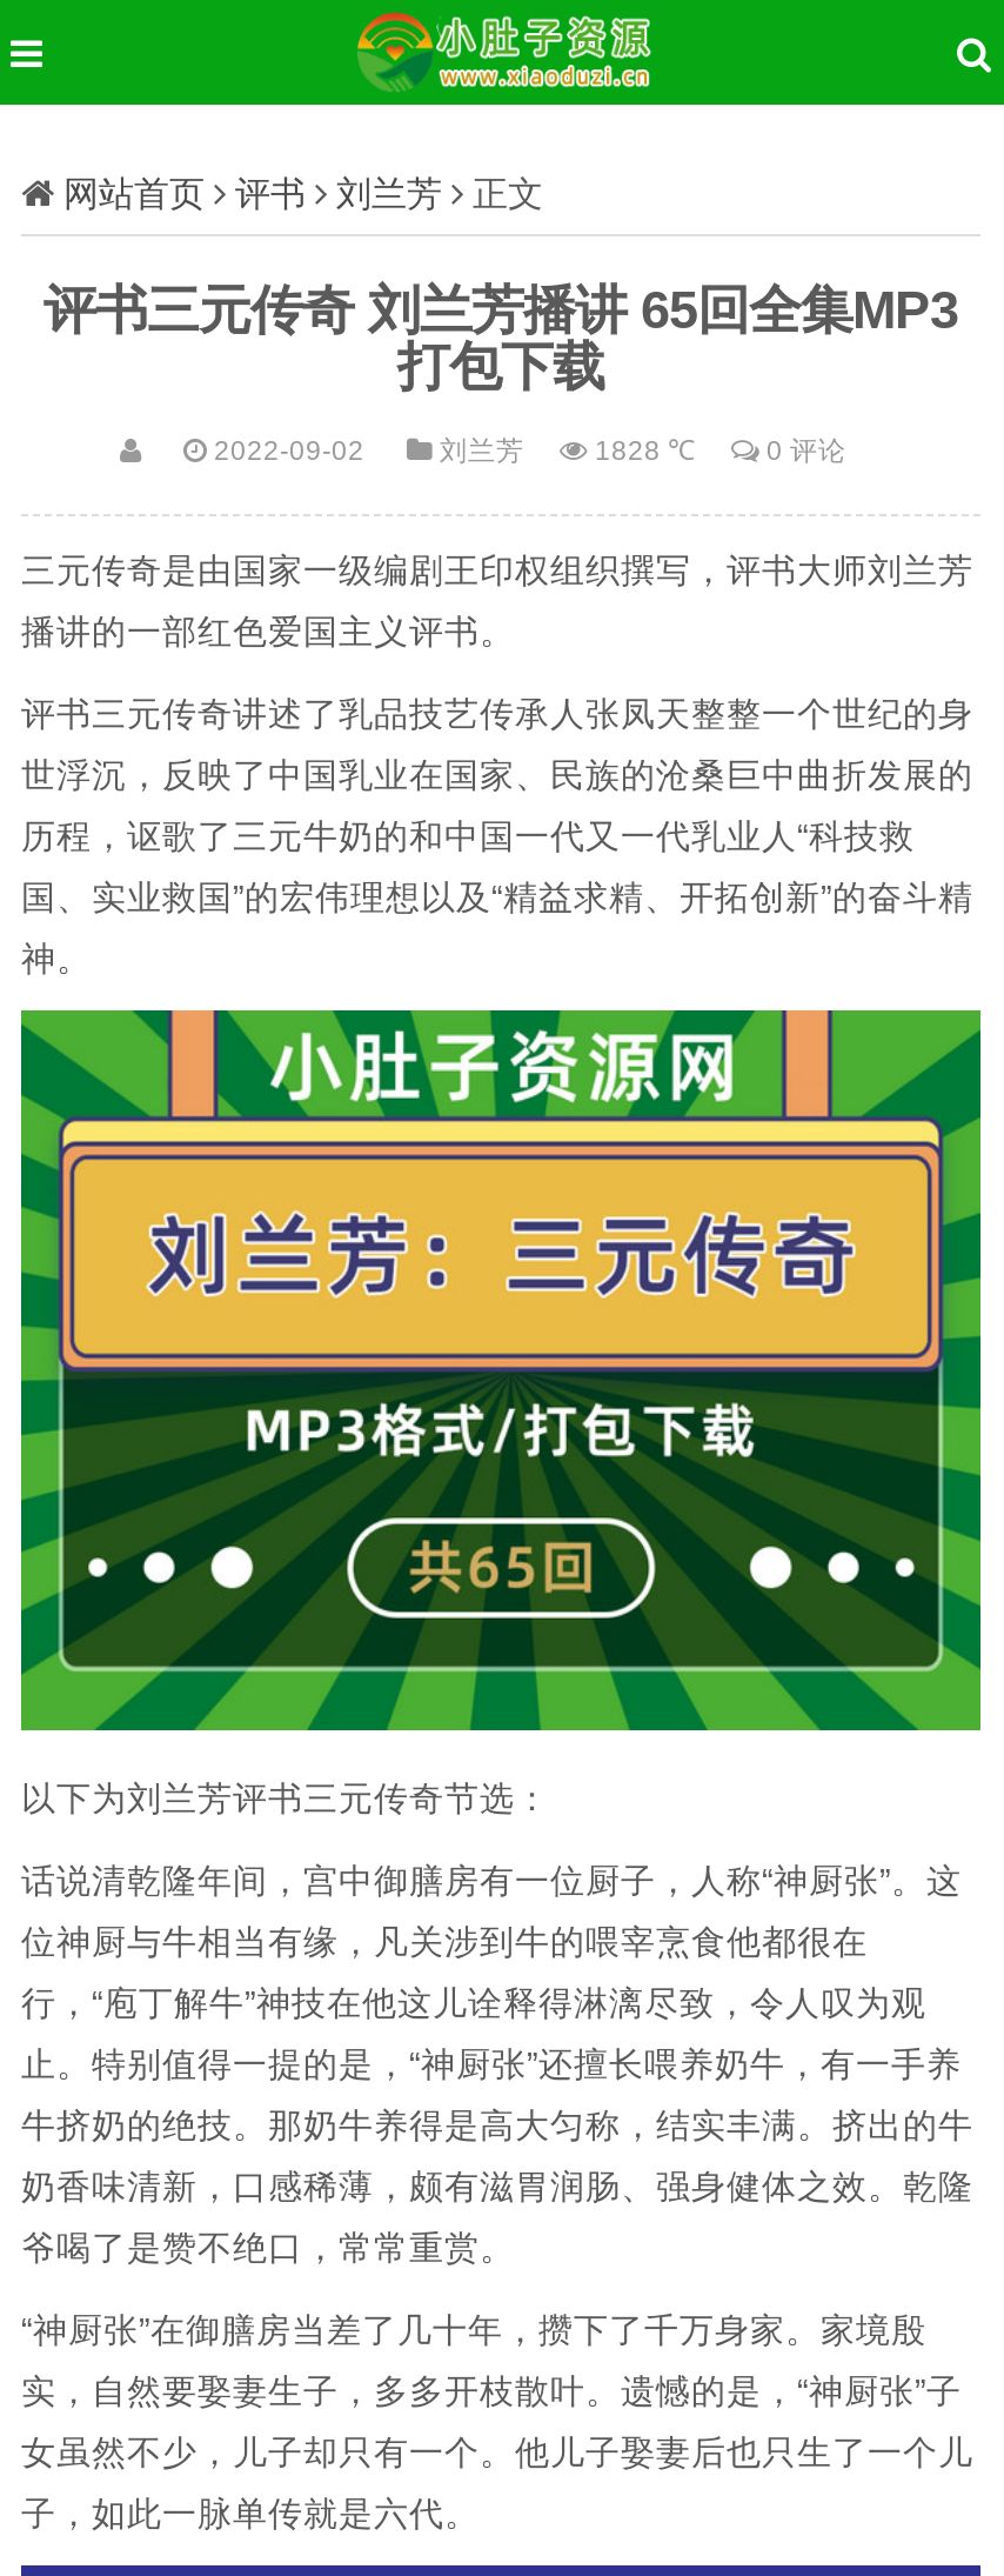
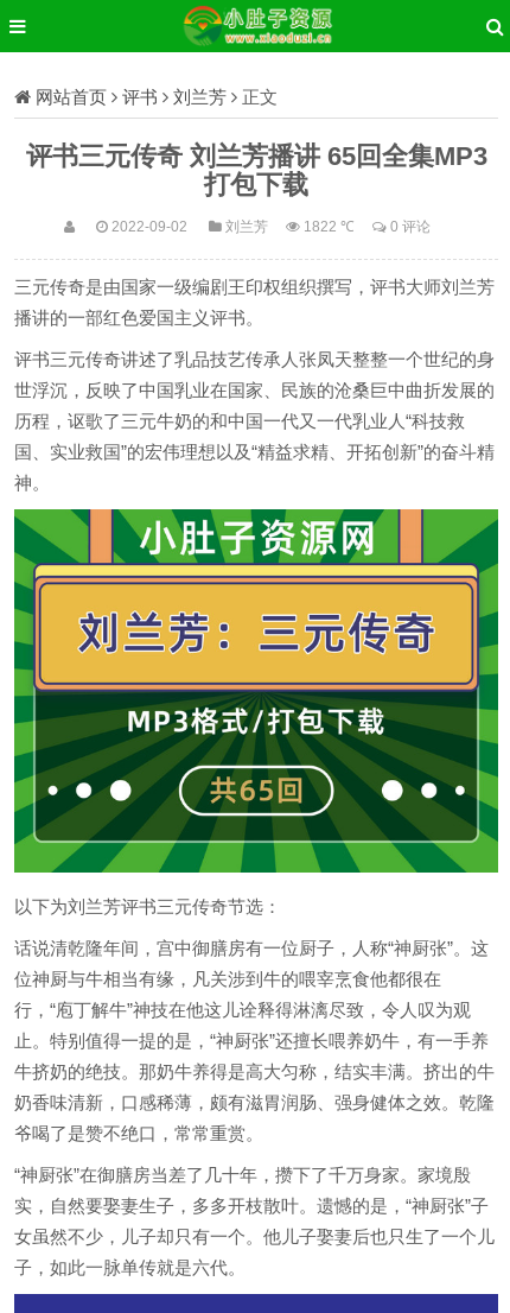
[588,434,696,465] 1828 ℃ -> [300,218,355,234] 1822 ℃

